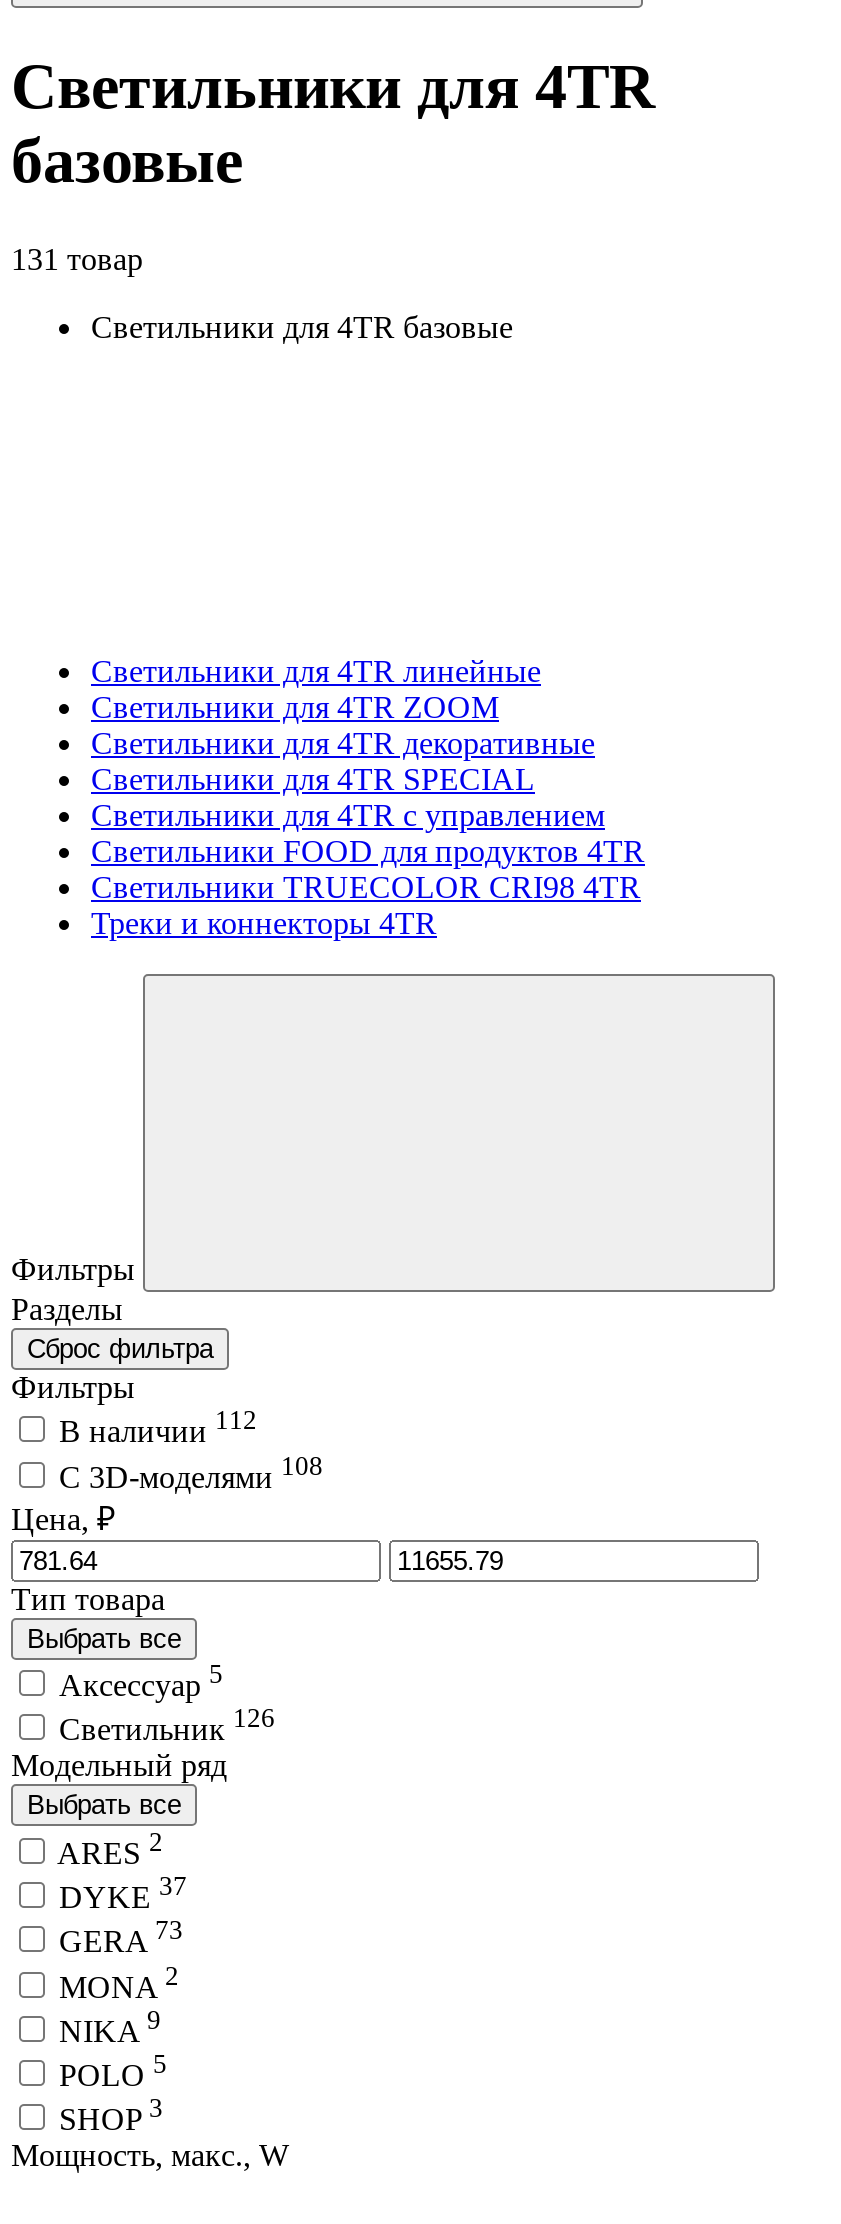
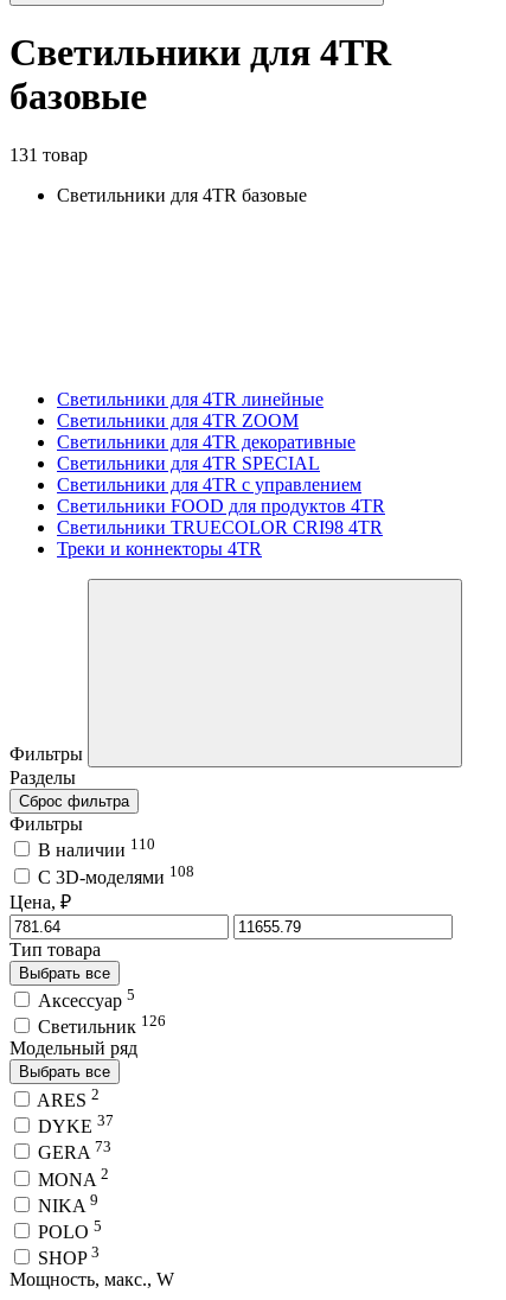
[59,1406,257,1448] В наличии 112 -> [38,835,155,860] В наличии 110

